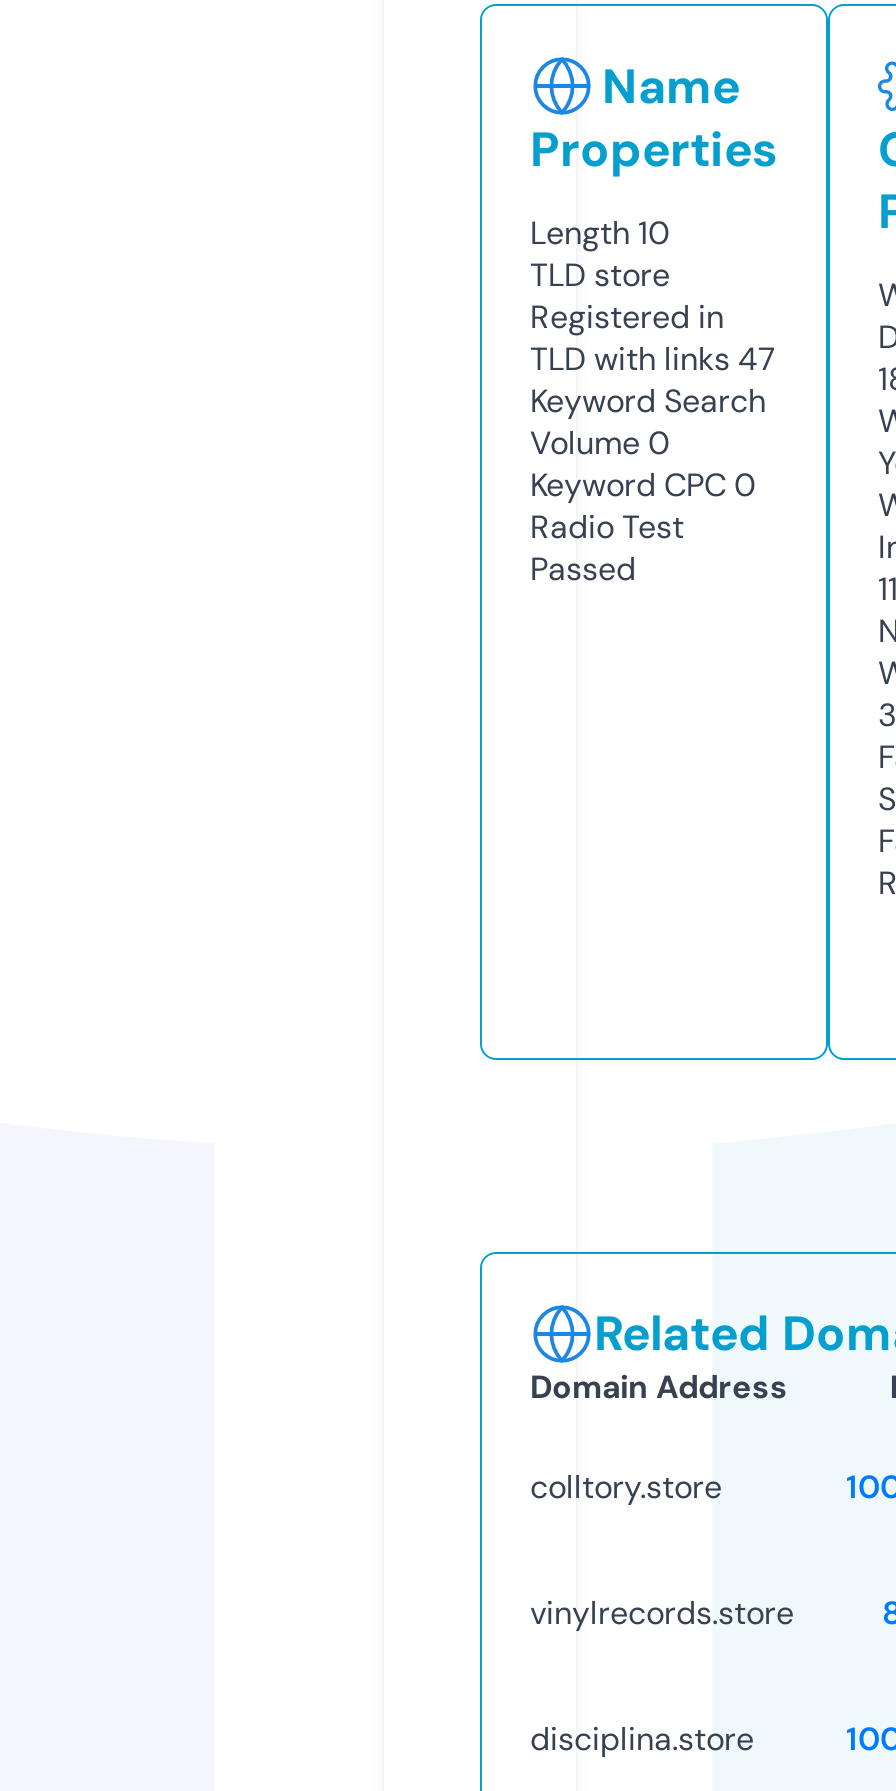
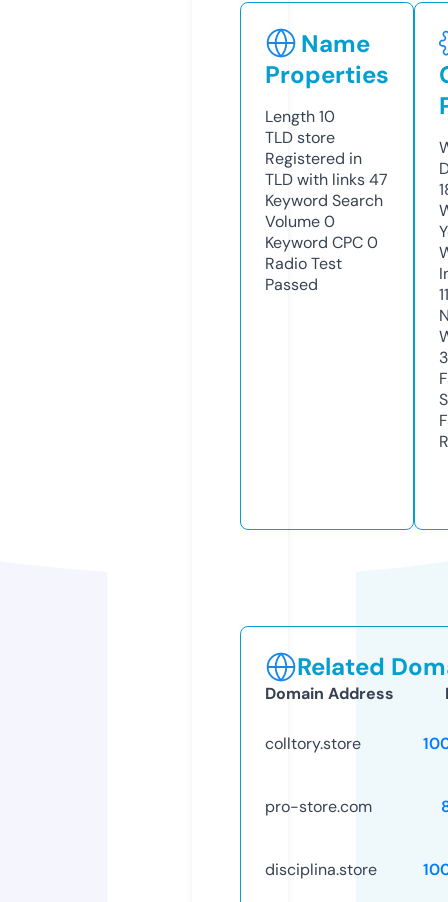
[530,1592,794,1634] vinylrecords.store -> [265,796,372,817] pro-store.com

